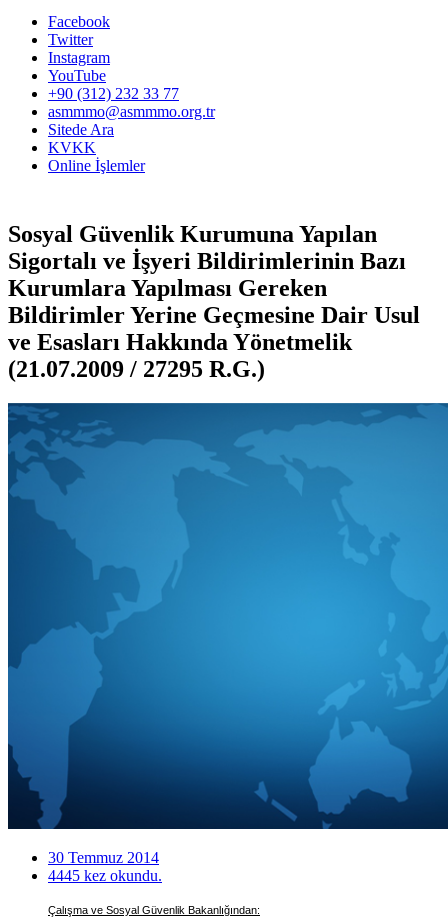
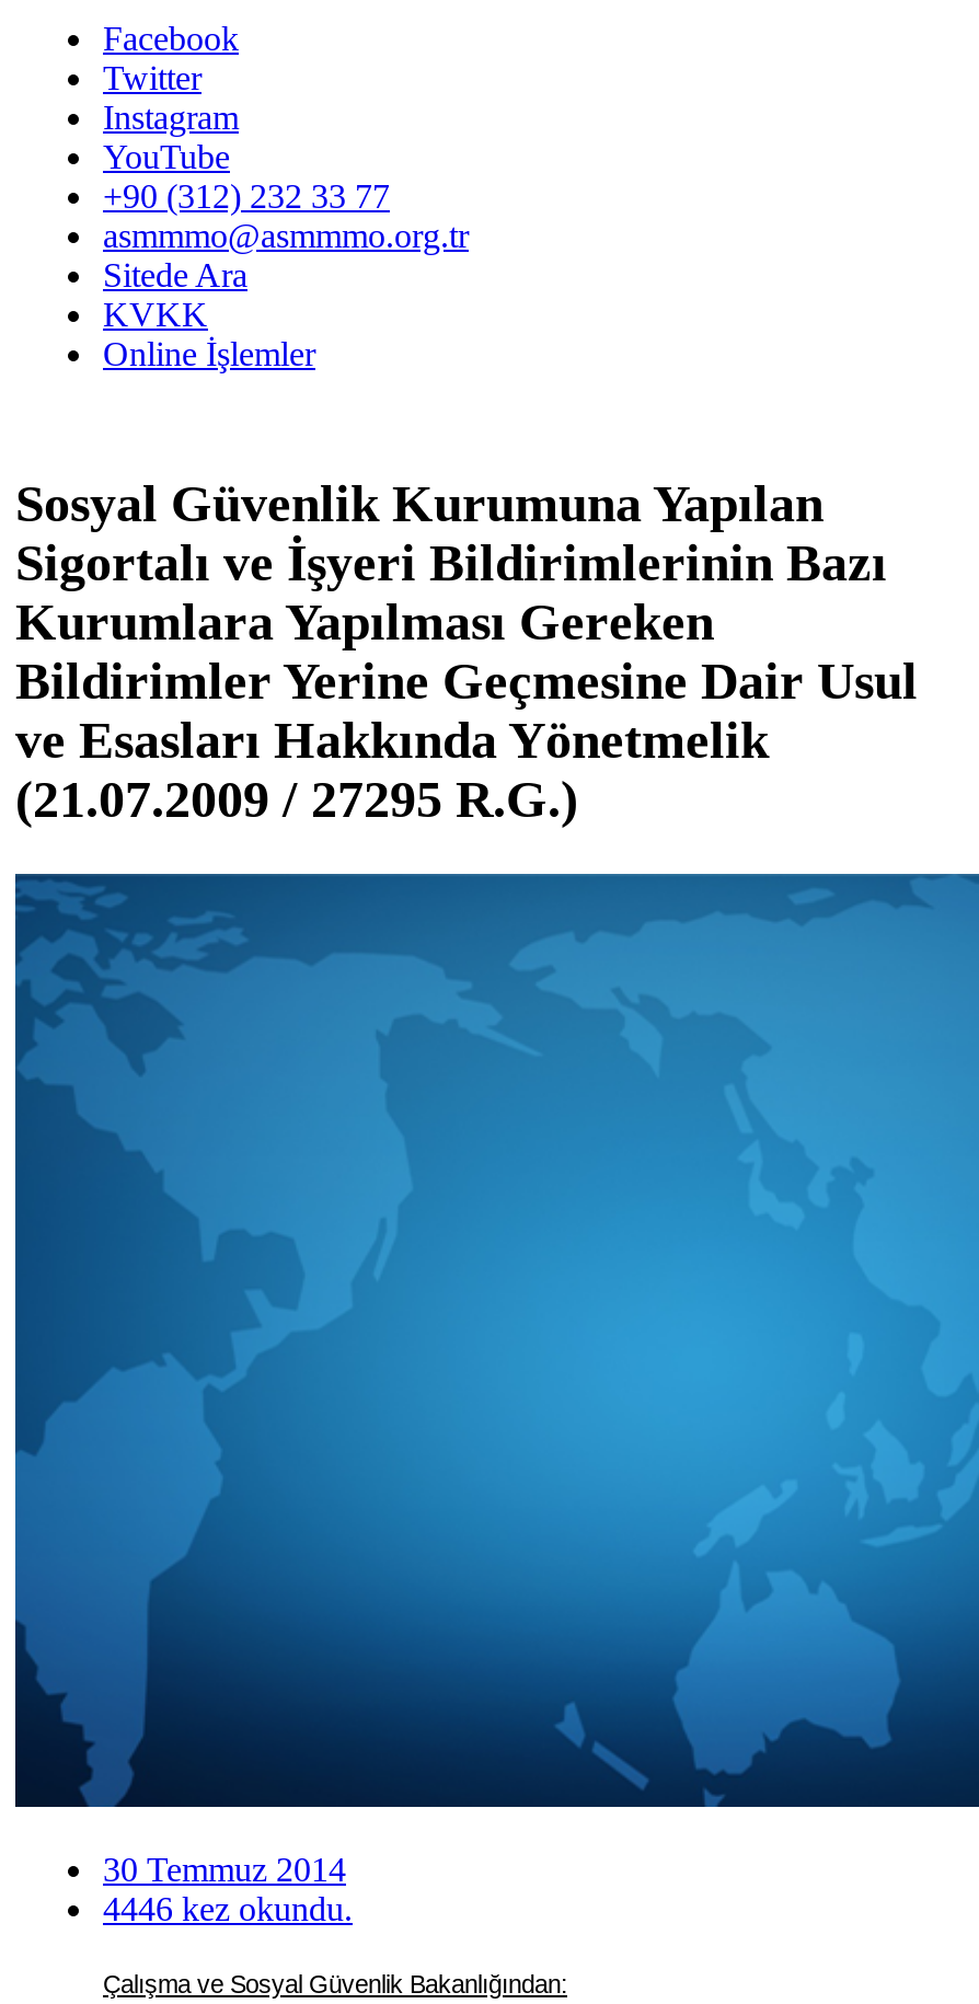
[48,867,162,884] 4445 kez okundu. -> [103,1890,353,1928] 4446 kez okundu.

